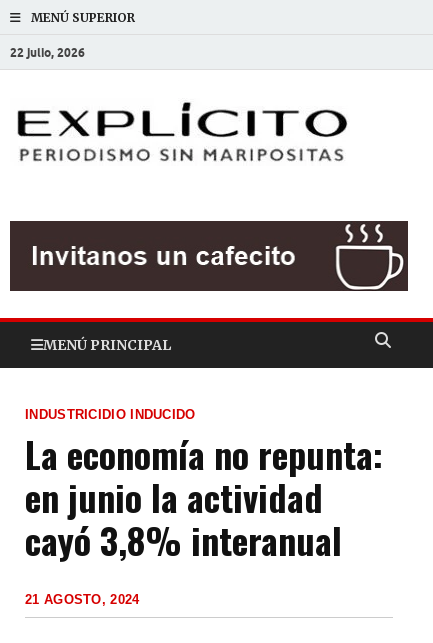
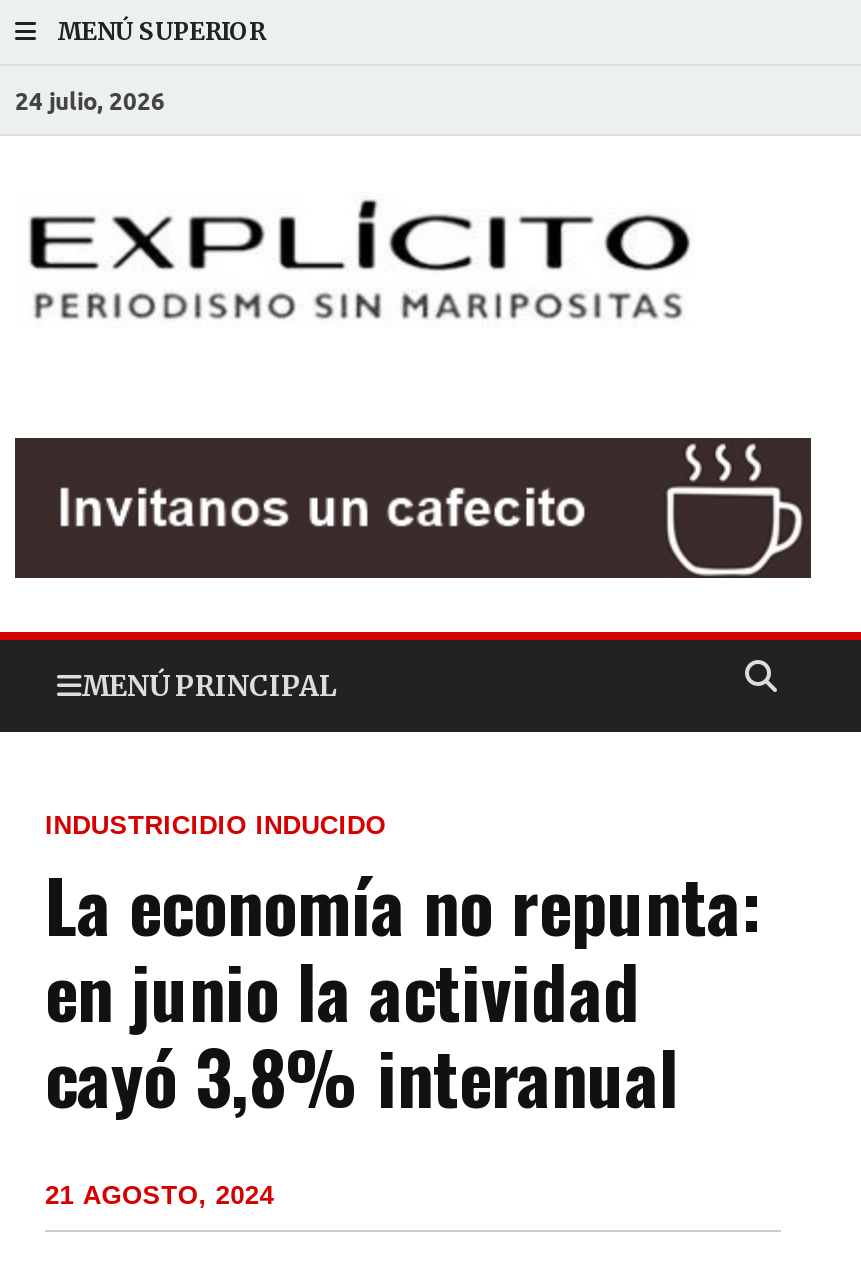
[10,44,85,59] 22 julio, 2026 -> [15,85,165,115] 24 julio, 2026

